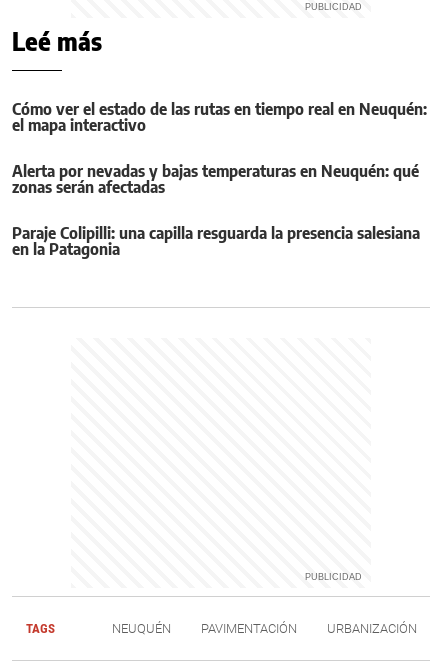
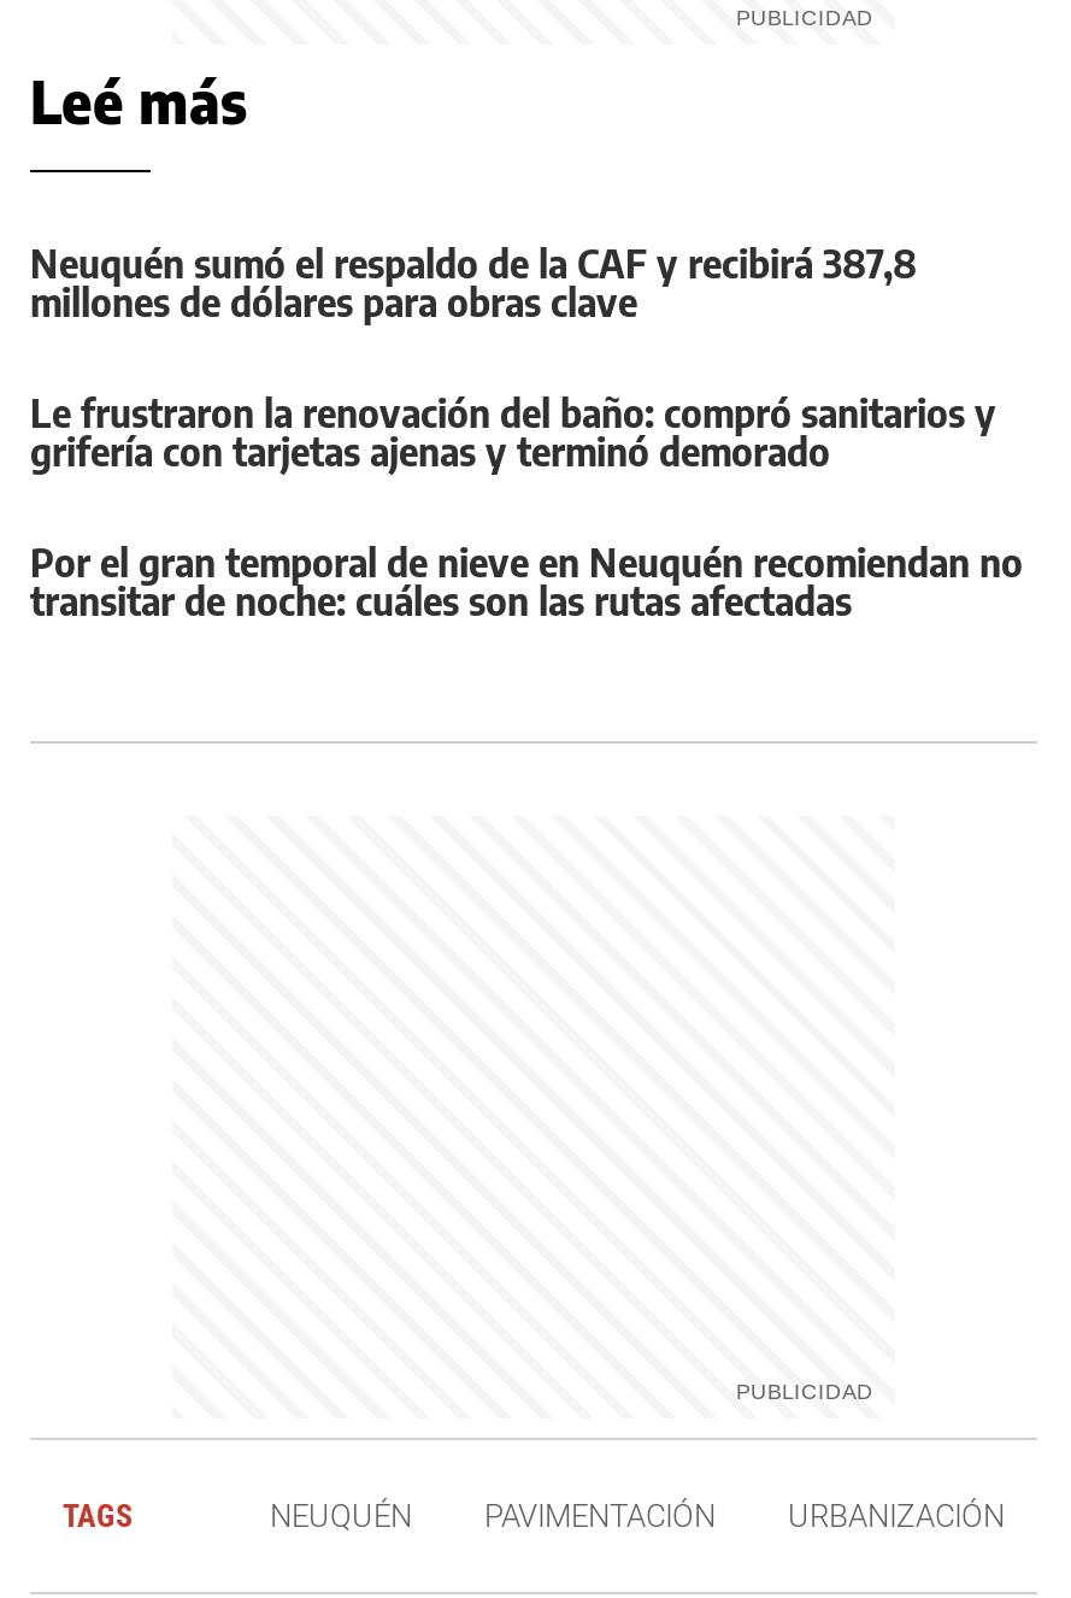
[12,99,427,135] Cómo ver el estado de las rutas en tiempo real en Neuquén: | el mapa interactivo -> [30,239,917,325] Neuquén sumó el respaldo de la CAF y recibirá 387,8 | millones de dólares para obras clave
[12,161,419,197] Alerta por nevadas y bajas temperaturas en Neuquén: qué | zonas serán afectadas -> [30,388,996,475] Le frustraron la renovación del baño: compró sanitarios y | grifería con tarjetas ajenas y terminó demorado
[12,223,420,259] Paraje Colipilli: una capilla resguarda la presencia salesiana | en la Patagonia -> [30,537,1023,624] Por el gran temporal de nieve en Neuquén recomiendan no | transitar de noche: cuáles son las rutas afectadas

